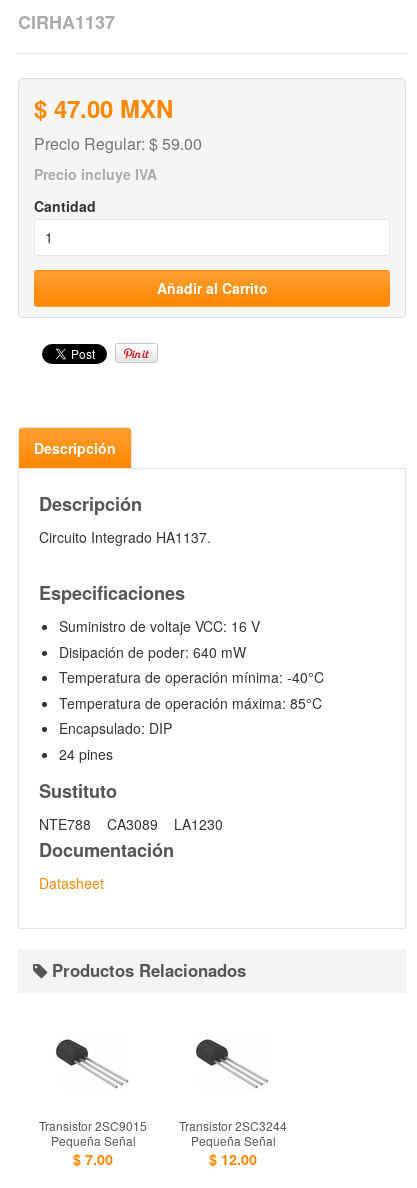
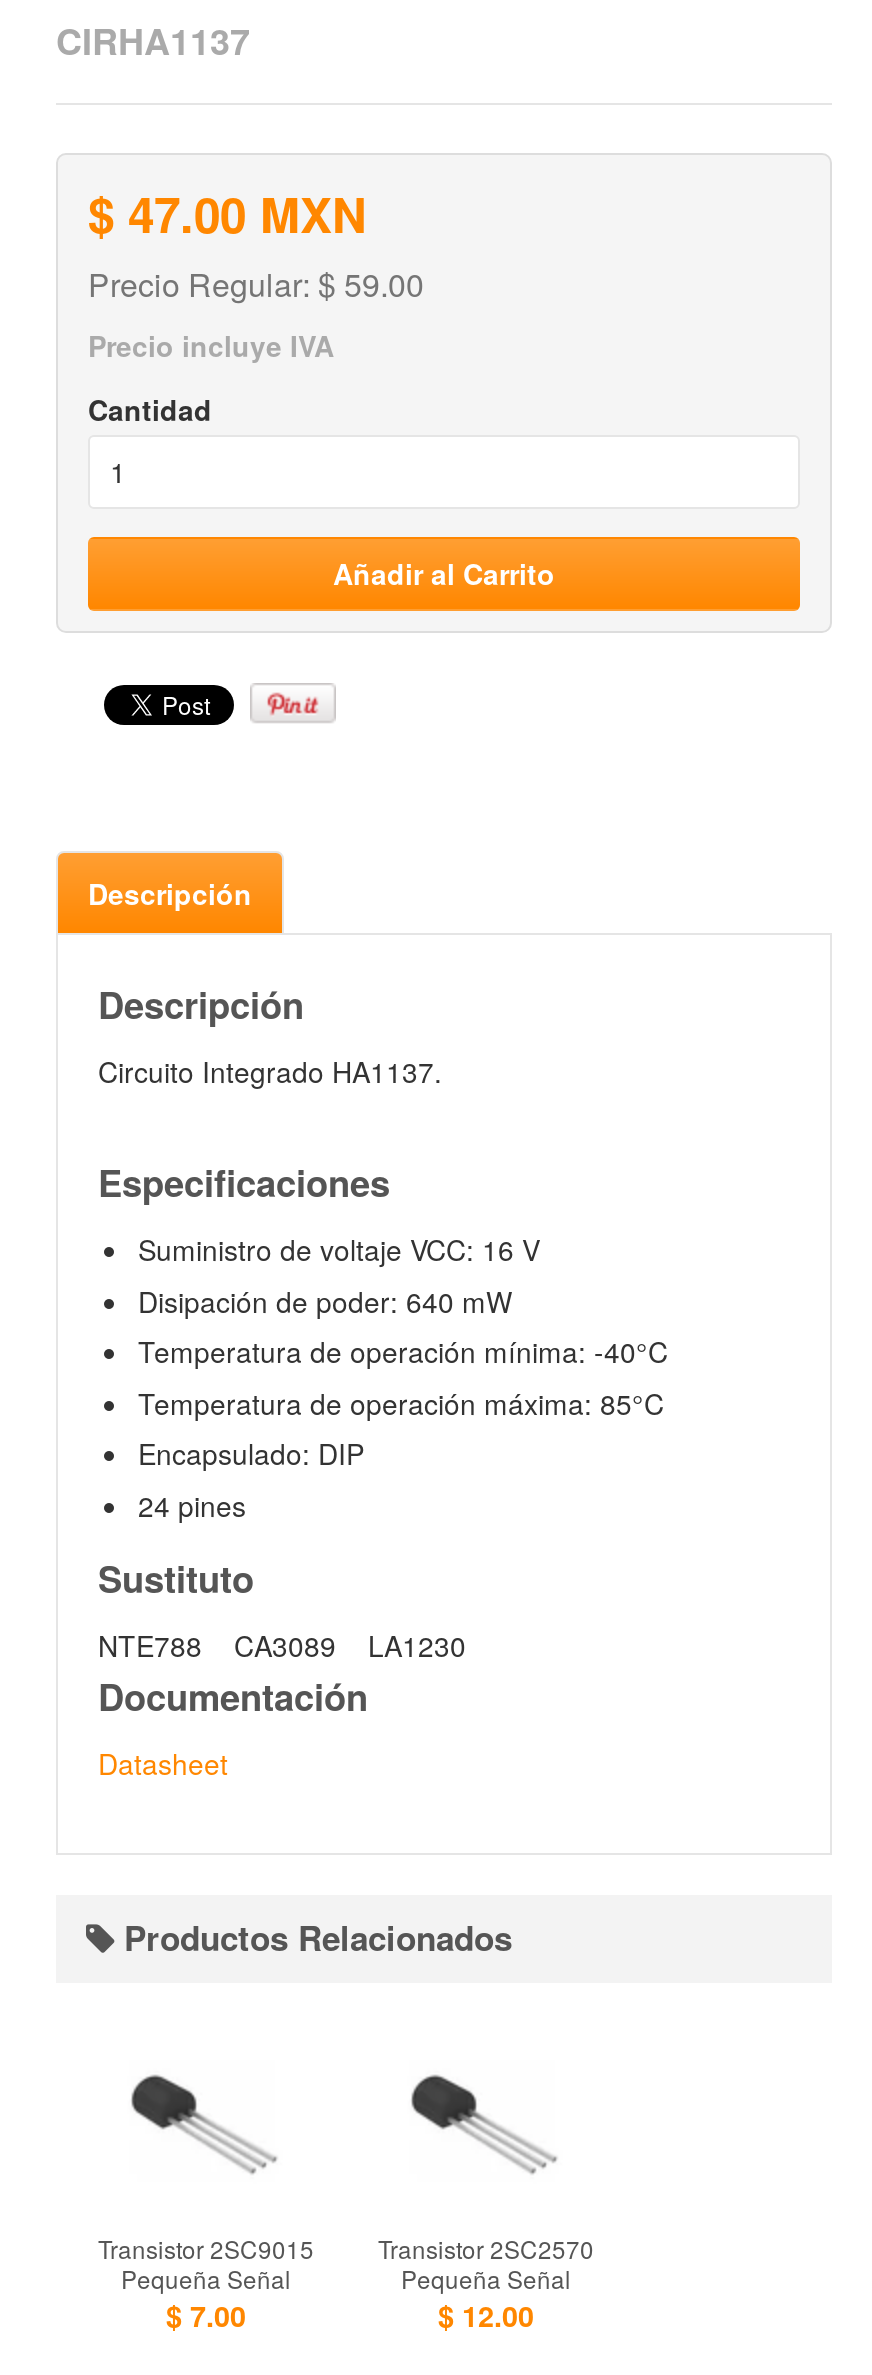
[179,1117,287,1134] Transistor 2SC3244 -> [378,2232,594,2266] Transistor 2SC2570

